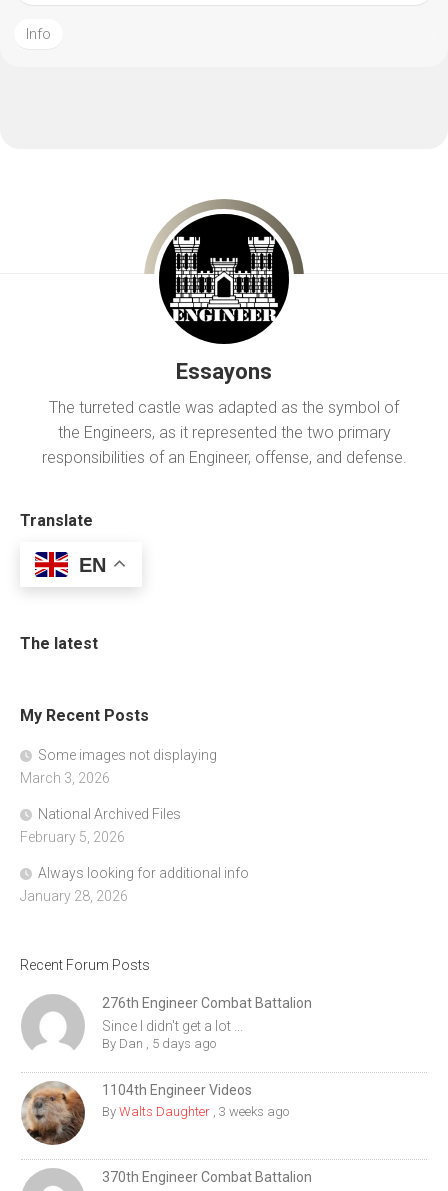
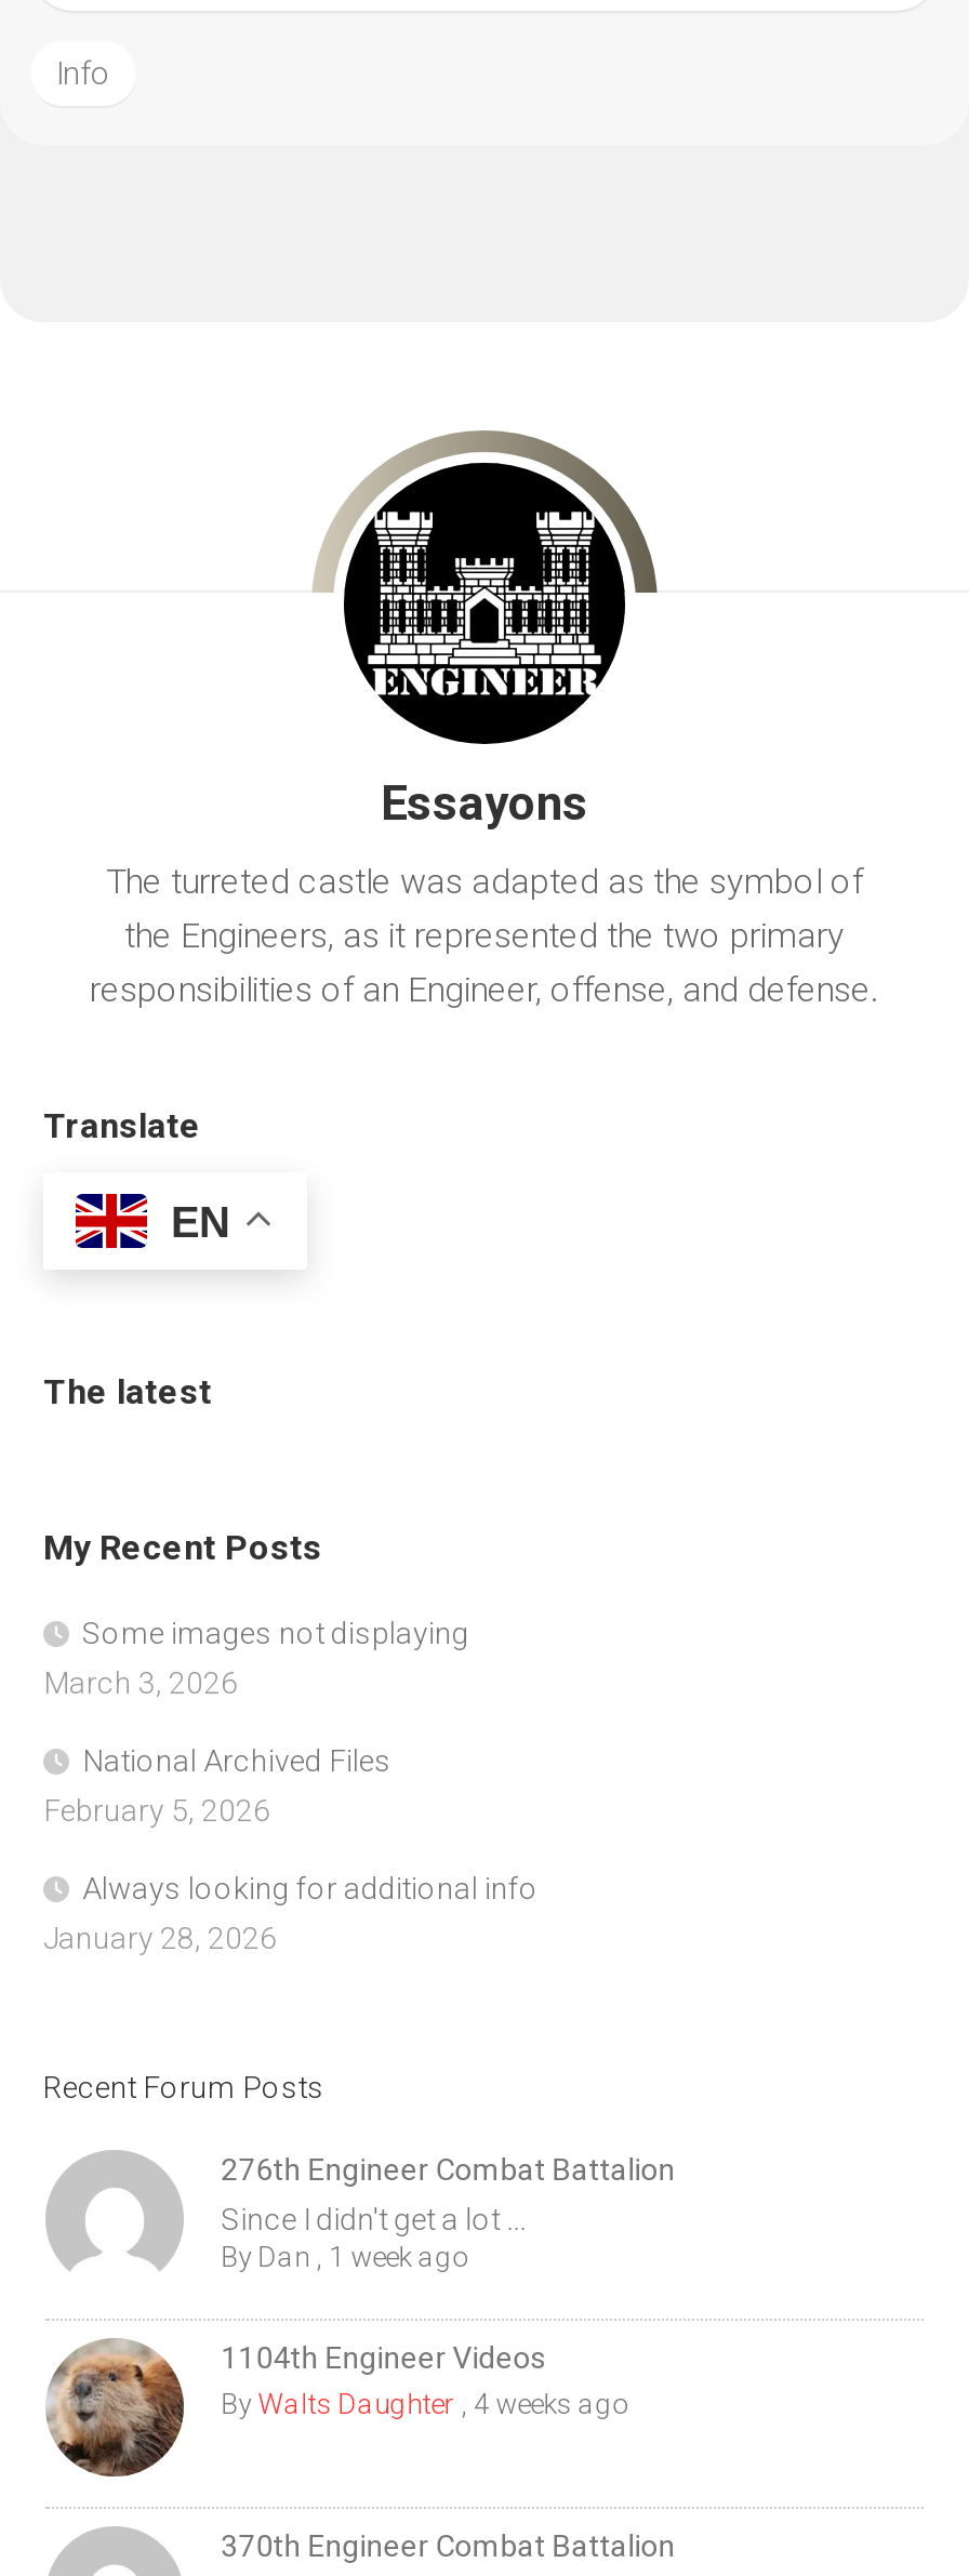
[102,1036,216,1051] By Dan, 5 days ago -> [221,2240,465,2273] By Dan, 1 week ago
[102,1104,289,1119] By Walts Daughter, 3 weeks ago -> [221,2388,626,2420] By Walts Daughter, 4 weeks ago

